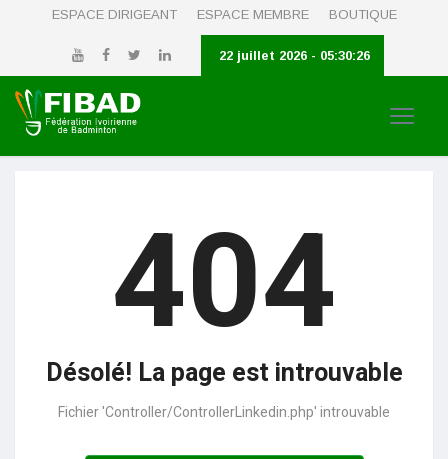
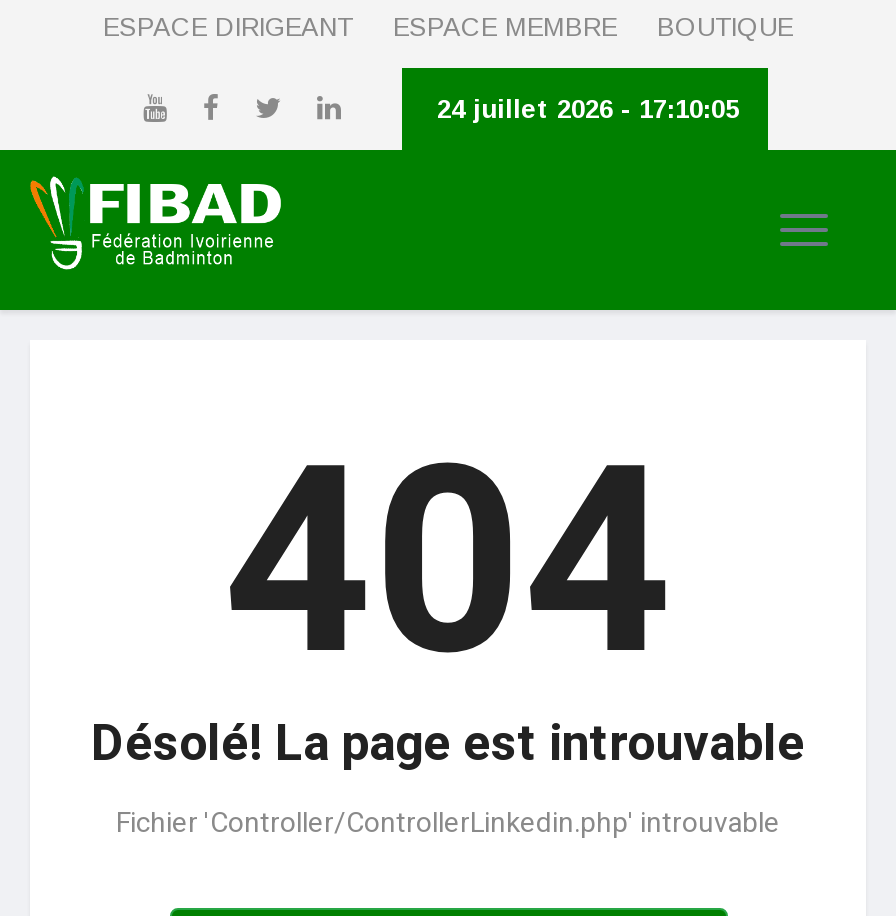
[214,48,369,63] 22 juillet 2026 - 05:30:26 -> [429,94,739,124] 24 juillet 2026 - 17:10:05

